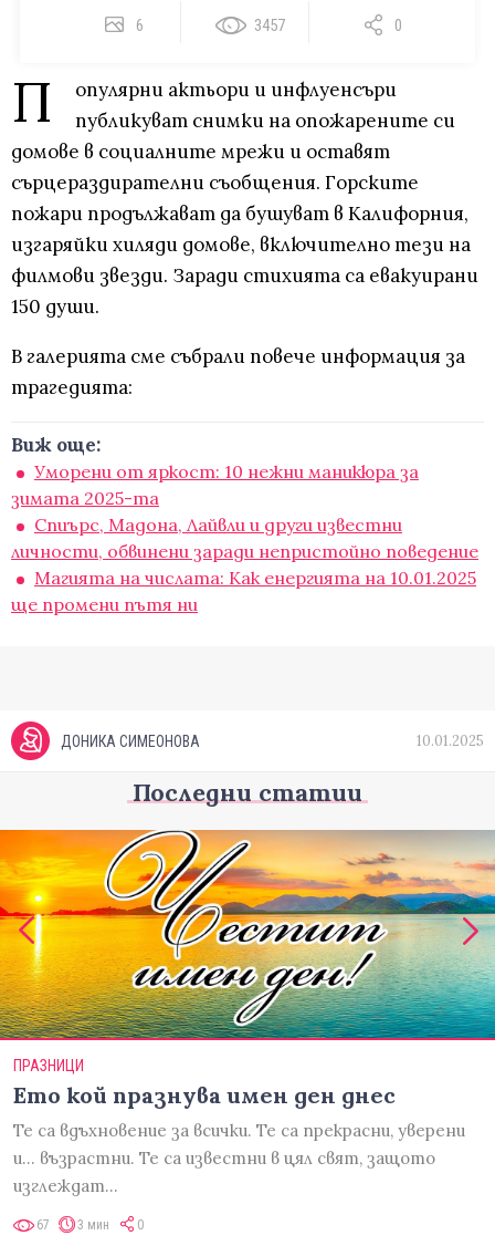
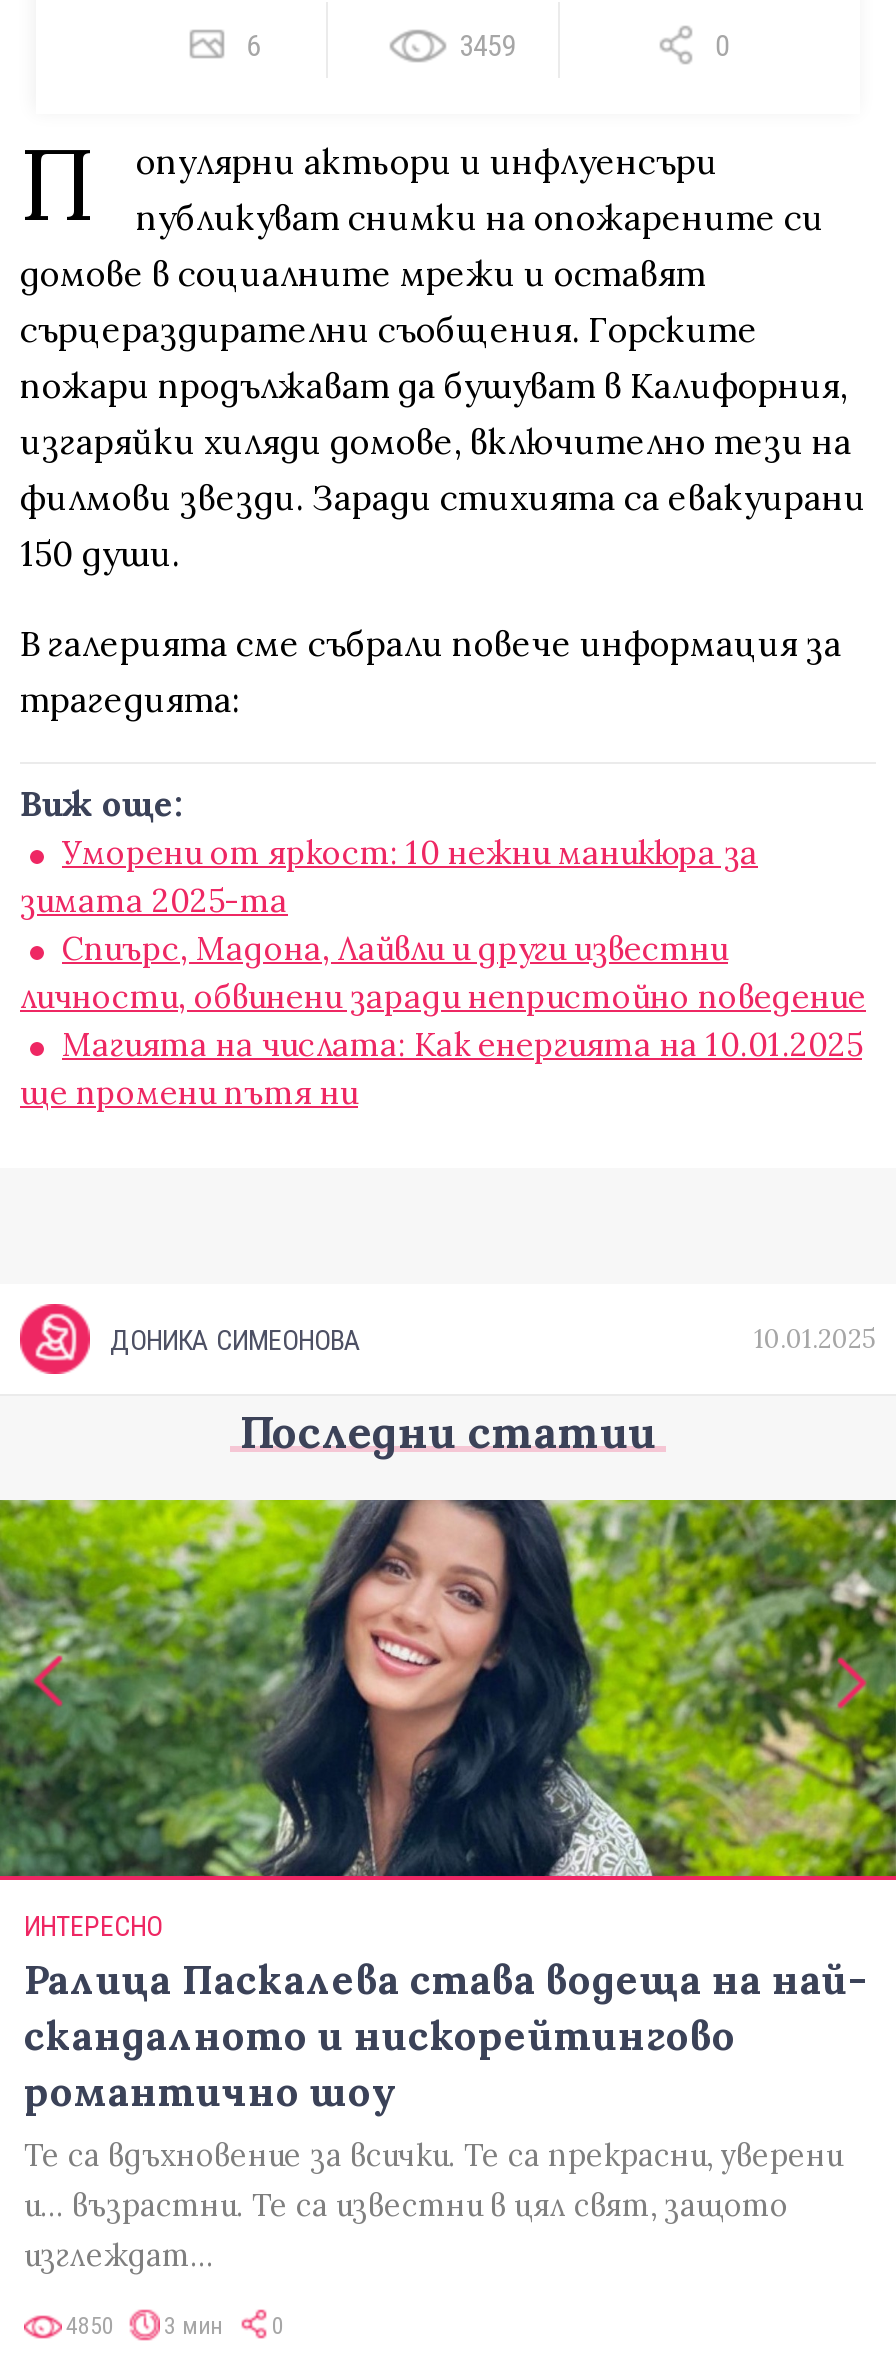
[254,16,285,36] 3457 -> [459,28,515,64] 3459
[3,829,492,1011] [image] -> [6,1498,890,1878] [image]
[13,1057,396,1109] ПРАЗНИЦИ | Ето кой празнува имен ден днес -> [24,1910,866,2116] ИНТЕРЕСНО | Ралица Паскалева става водеща на най- | скандалното и нискорейтингово | романтично шоу
[36,1217,50,1232] 67 -> [66,2311,114,2339] 4850

